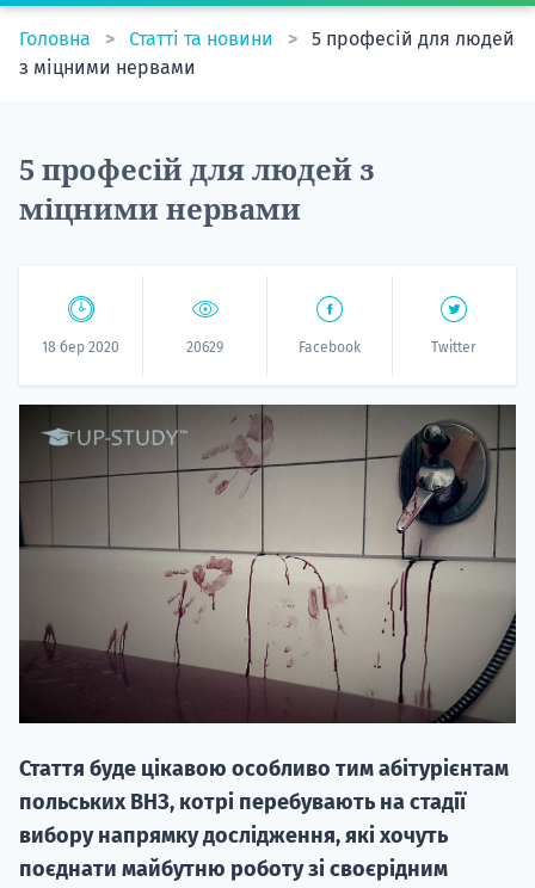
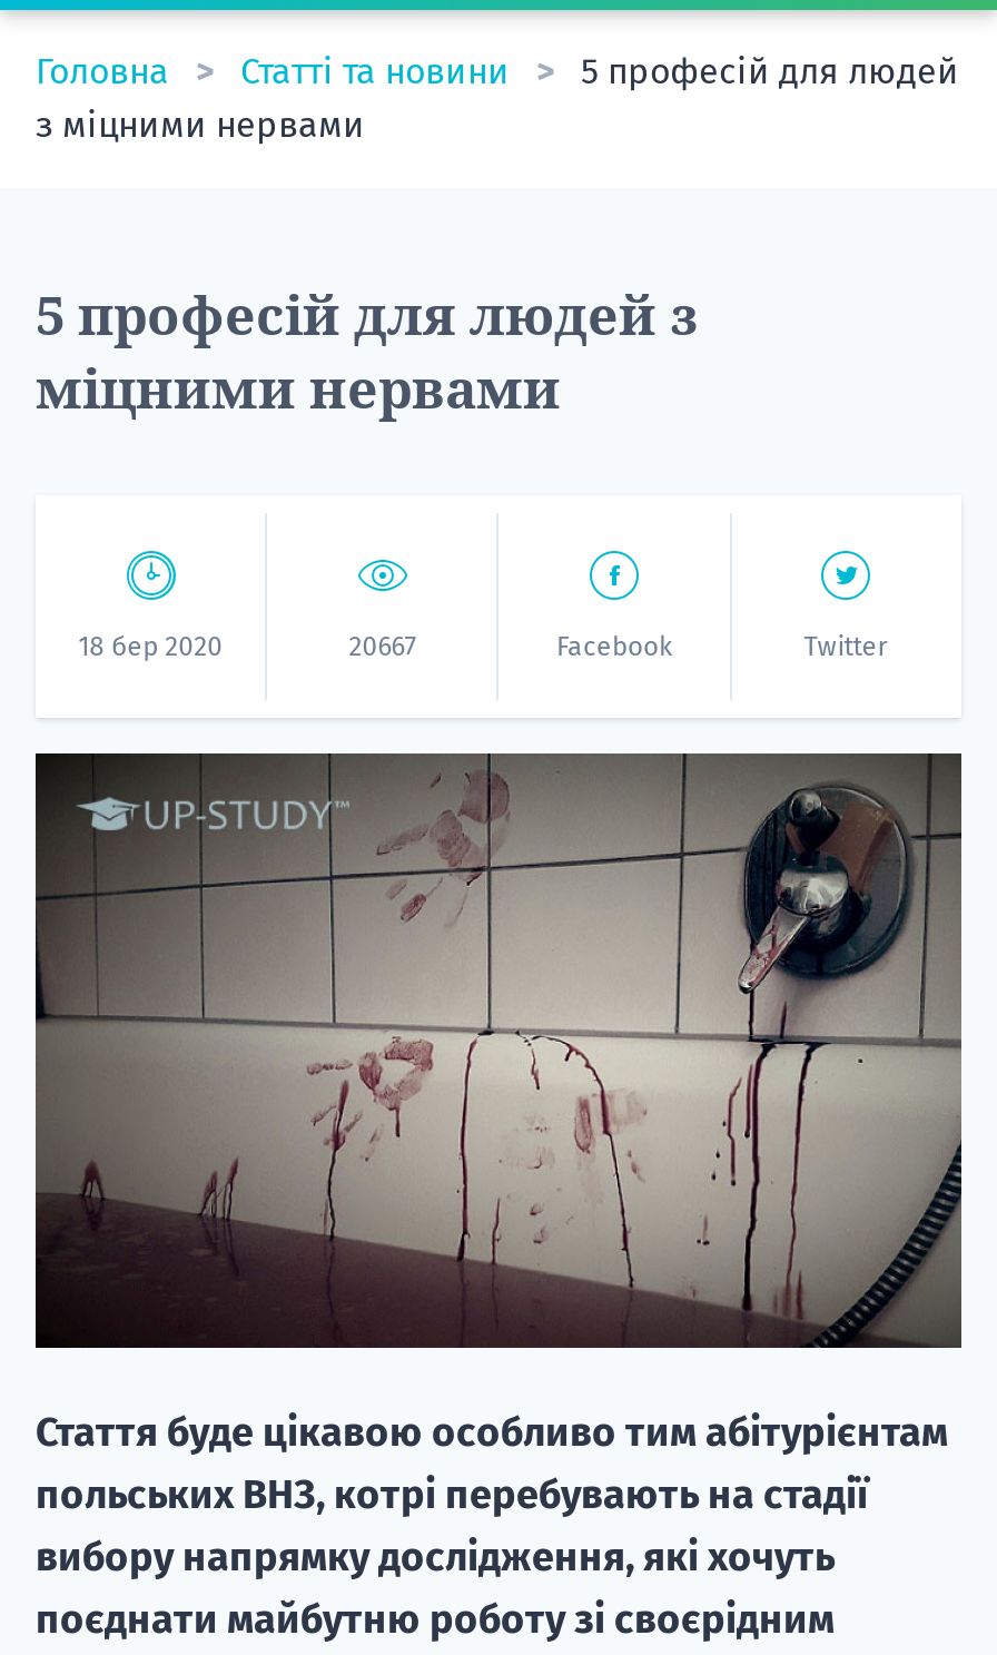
[187,339,224,356] 20629 -> [349,631,416,662] 20667

